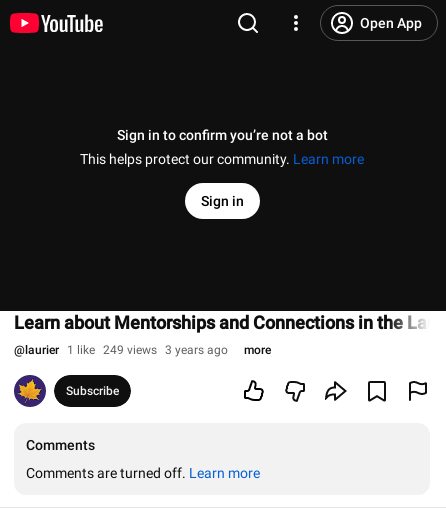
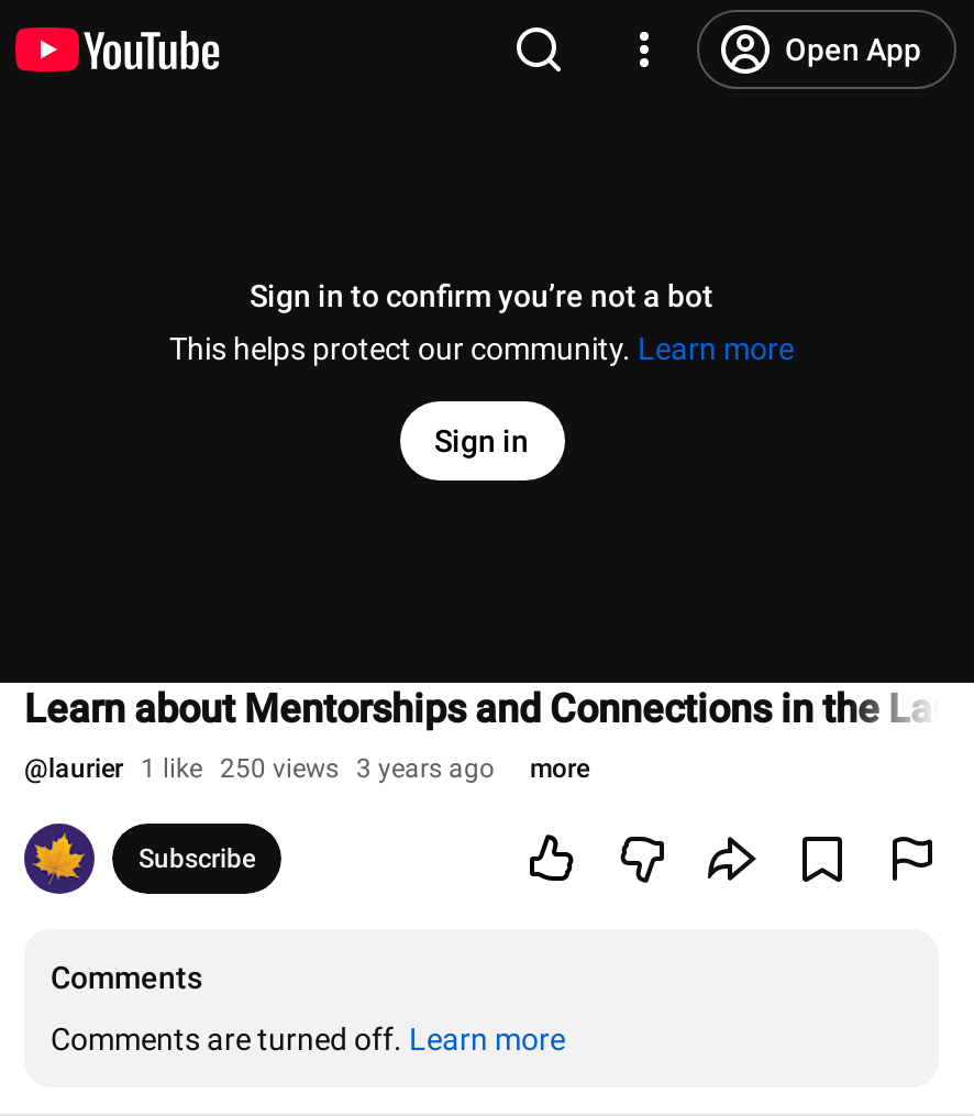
[14,343,228,357] @laurier 1 like 249 views 3 years ago -> [24,753,495,784] @laurier 1 like 250 views 3 years ago

